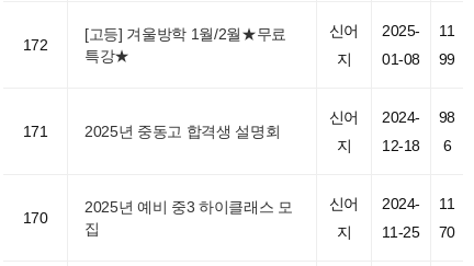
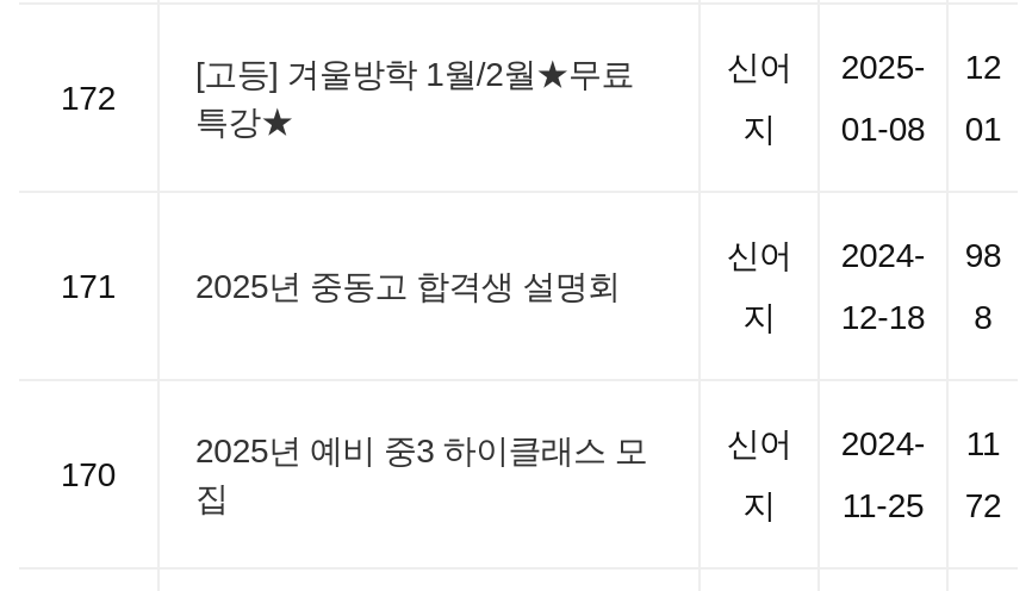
[329,22,455,39] 신어 2025- 11 -> [726,48,1001,86] 신어 2025- 12
[337,50,456,68] 지 01-08 99 -> [743,110,1001,148] 지 01-08 01
[337,137,451,154] 지 12-18 6 -> [743,298,992,336] 지 12-18 8
[337,223,456,241] 지 11-25 70 -> [743,486,1001,524] 지 11-25 72

